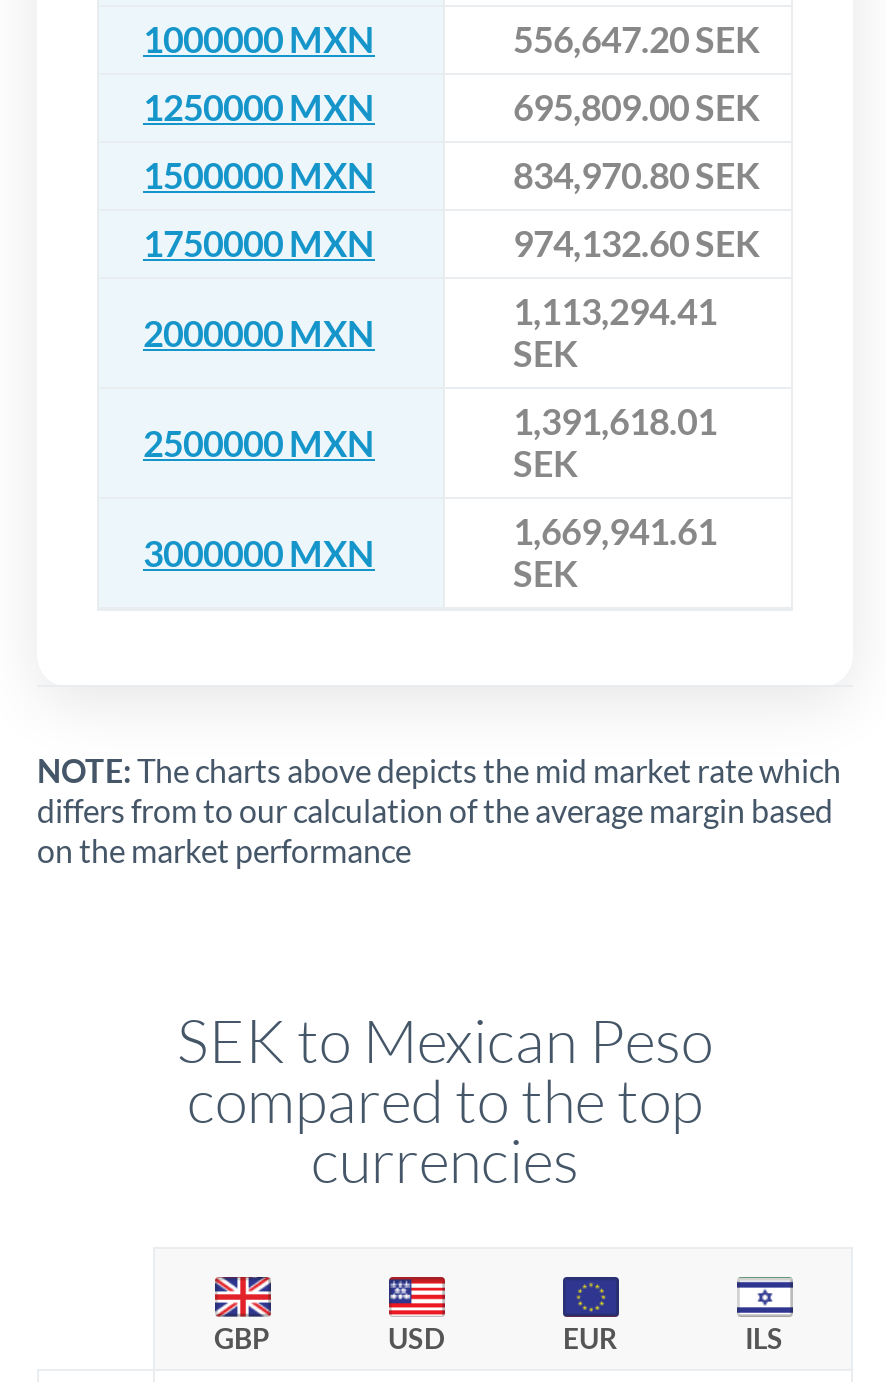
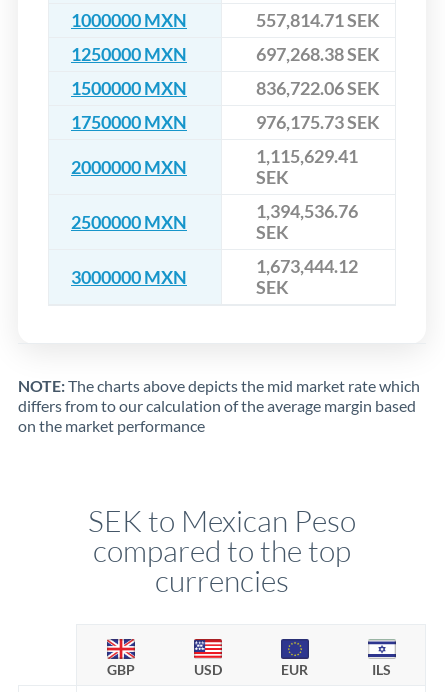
[513,18,761,62] 556,647.20 SEK -> [256,9,380,31] 557,814.71 SEK
[513,86,761,130] 695,809.00 SEK -> [256,43,380,65] 697,268.38 SEK
[513,154,761,198] 834,970.80 SEK -> [256,77,380,99] 836,722.06 SEK
[513,222,761,266] 974,132.60 SEK -> [256,111,380,133] 976,175.73 SEK
[513,290,717,334] 1,113,294.41 -> [256,145,358,167] 1,115,629.41
[513,400,717,444] 1,391,618.01 -> [256,200,358,222] 1,394,536.76
[513,510,717,554] 1,669,941.61 -> [256,255,358,277] 1,673,444.12

